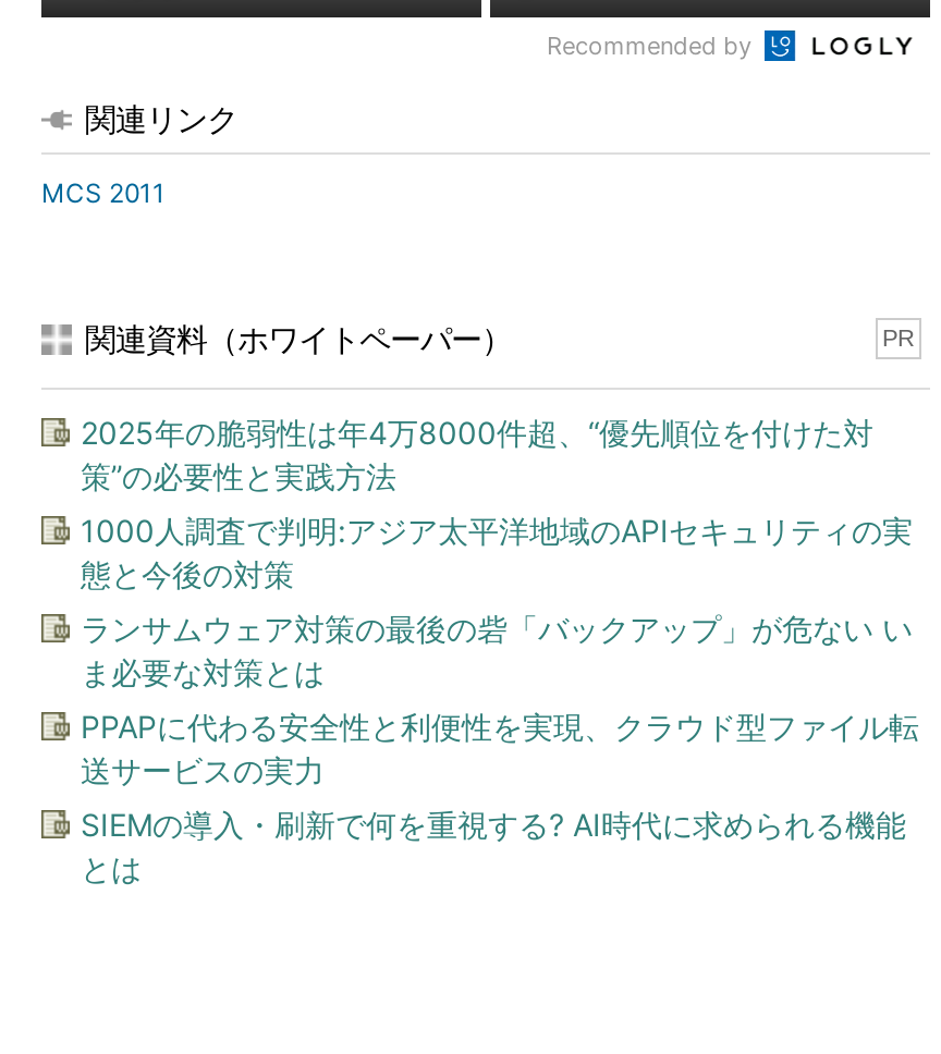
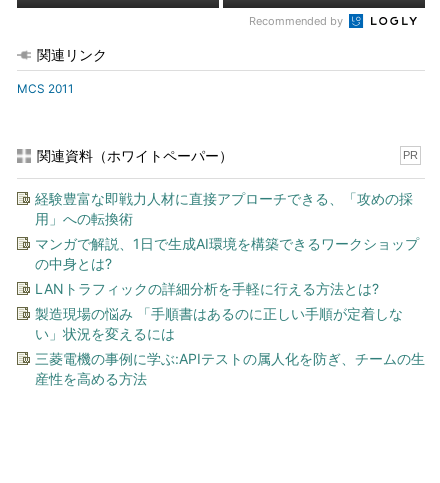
[81,414,873,494] 2025年の脆弱性は年4万8000件超、“優先順位を付けた対 | 策”の必要性と実践方法 -> [35,190,413,227] 経験豊富な即戦力人材に直接アプローチできる、「攻めの採 | 用」への転換術
[81,512,913,592] 1000人調査で判明:アジア太平洋地域のAPIセキュリティの実 | 態と今後の対策 -> [35,235,419,272] マンガで解説、1日で生成AI環境を構築できるワークショップ | の中身とは?
[81,610,913,690] ランサムウェア対策の最後の砦「バックアップ」が危ない い | ま必要な対策とは -> [35,280,379,297] LANトラフィックの詳細分析を手軽に行える方法とは?
[81,708,919,788] PPAPに代わる安全性と利便性を実現、クラウド型ファイル転 | 送サービスの実力 -> [35,305,403,342] 製造現場の悩み 「手順書はあるのに正しい手順が定着しな | い」状況を変えるには
[81,806,906,886] SIEMの導入・刷新で何を重視する? AI時代に求められる機能 | とは -> [35,350,425,387] 三菱電機の事例に学ぶ:APIテストの属人化を防ぎ、チームの生 | 産性を高める方法

